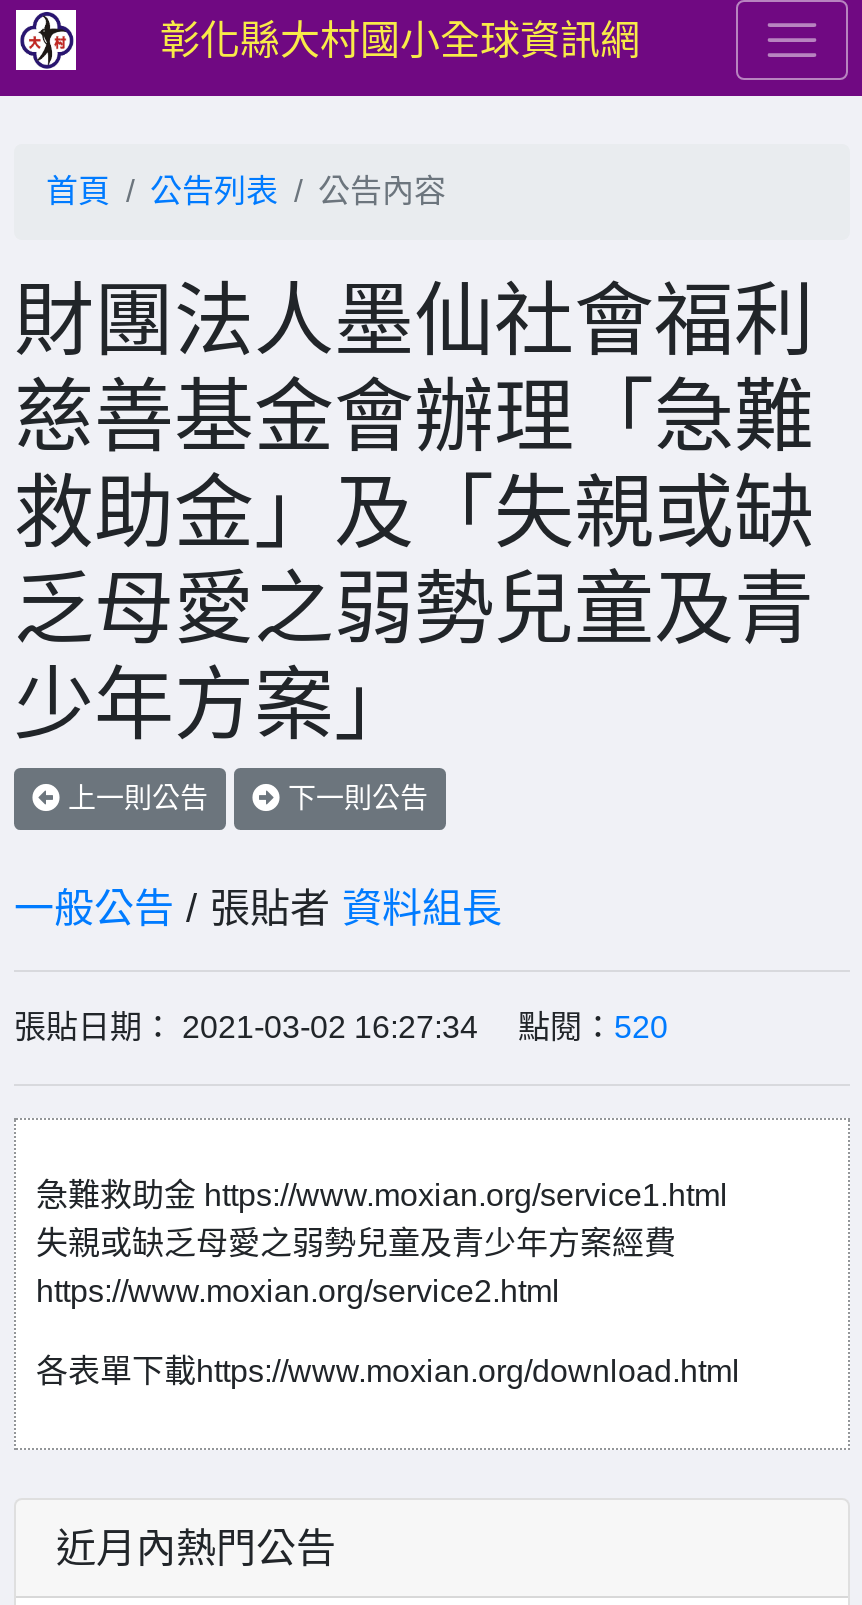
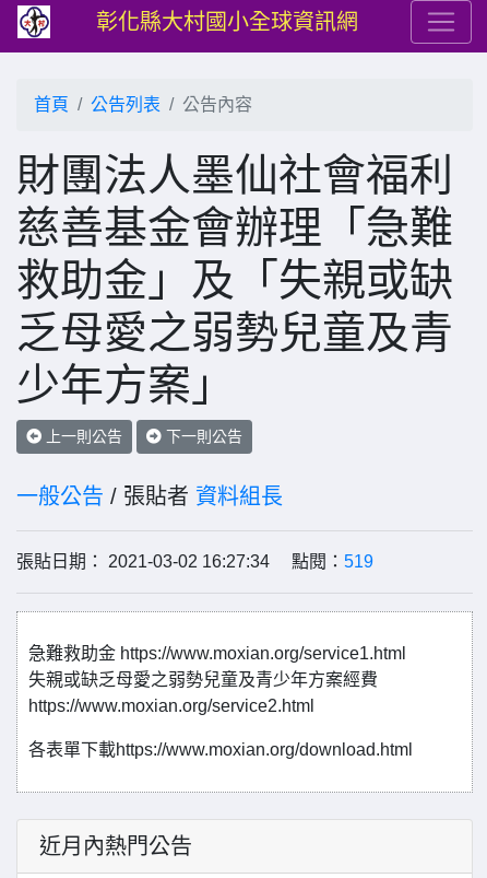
[14,1010,668,1044] 張貼日期： 2021-03-02 16:27:34 點閱：520 -> [16,552,373,571] 張貼日期： 2021-03-02 16:27:34 點閱：519

